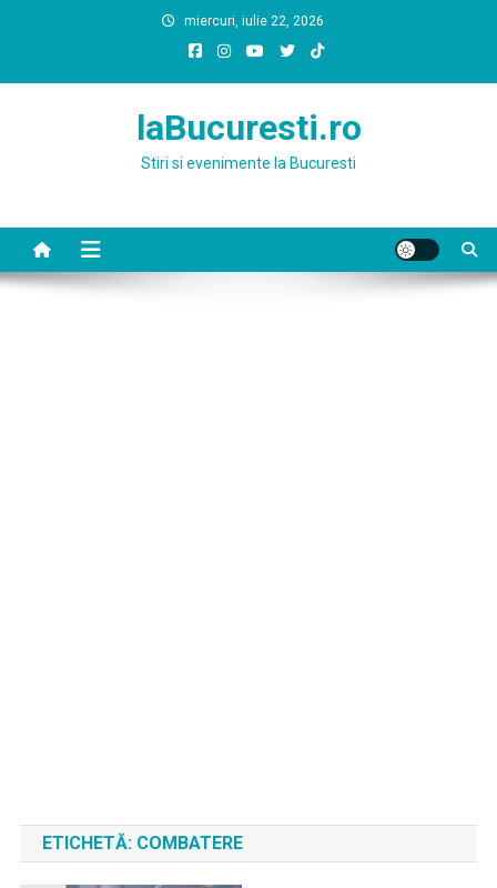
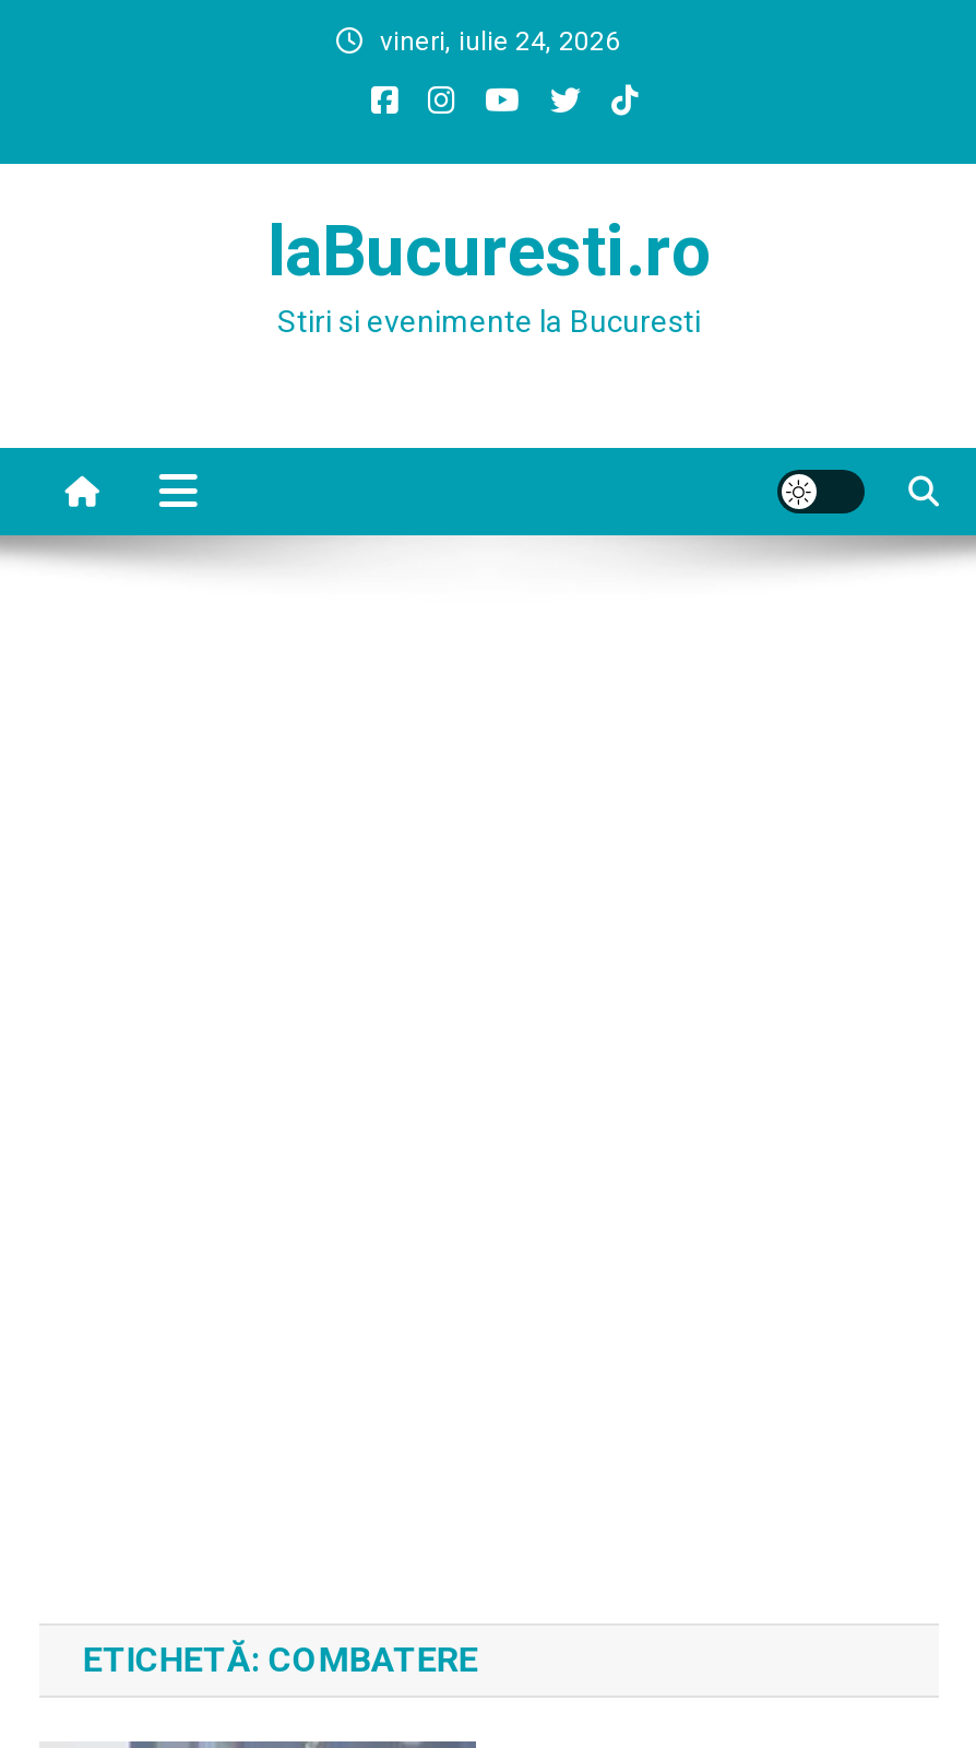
[184,13,324,29] miercuri, iulie 22, 2026 -> [380,26,620,57] vineri, iulie 24, 2026

